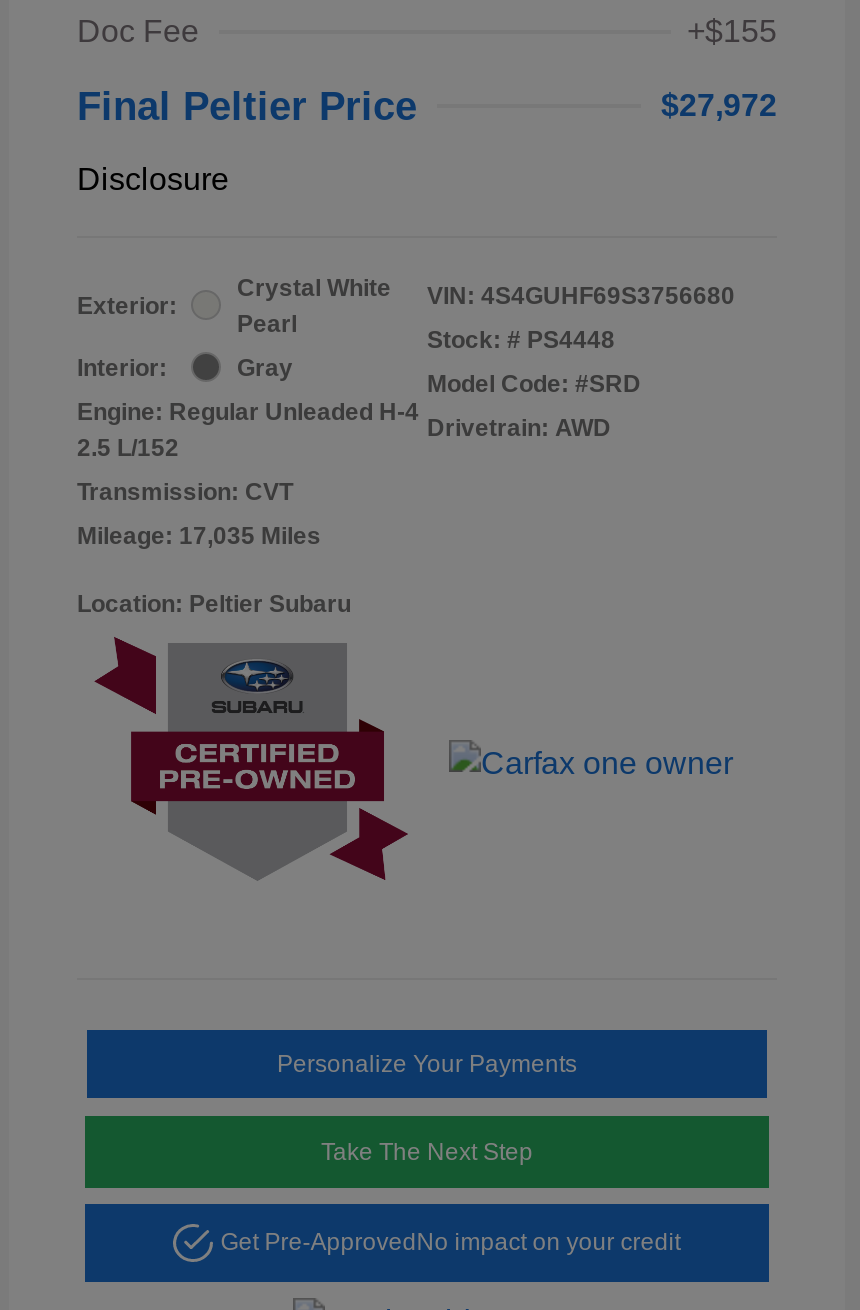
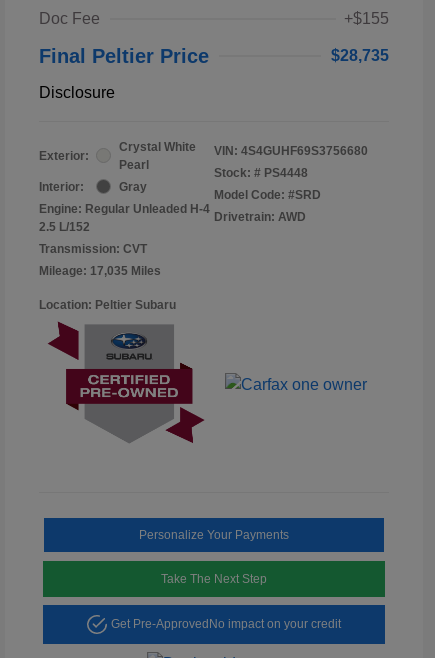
[661,87,777,121] $27,972 -> [331,46,389,63] $28,735

